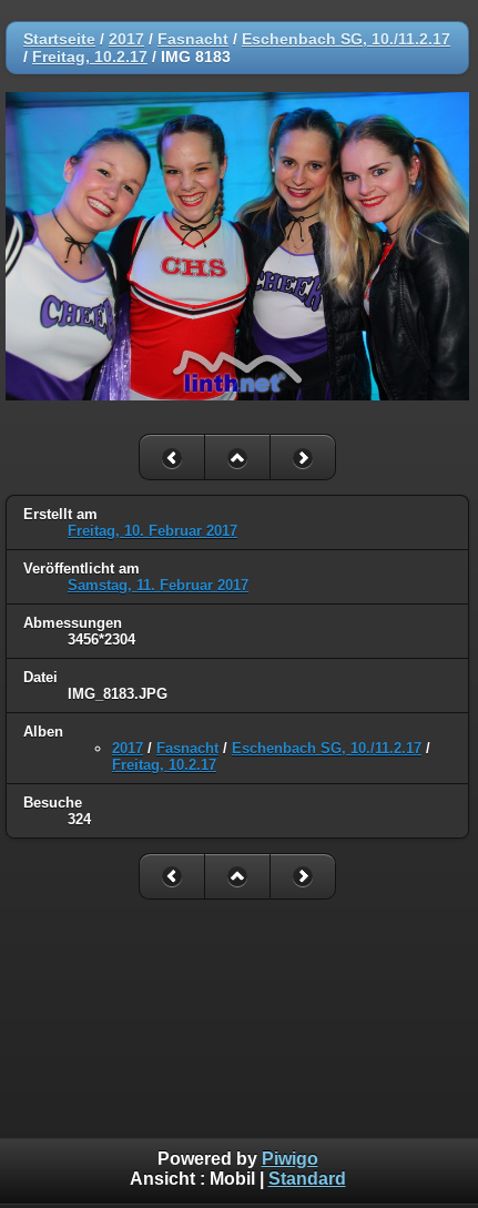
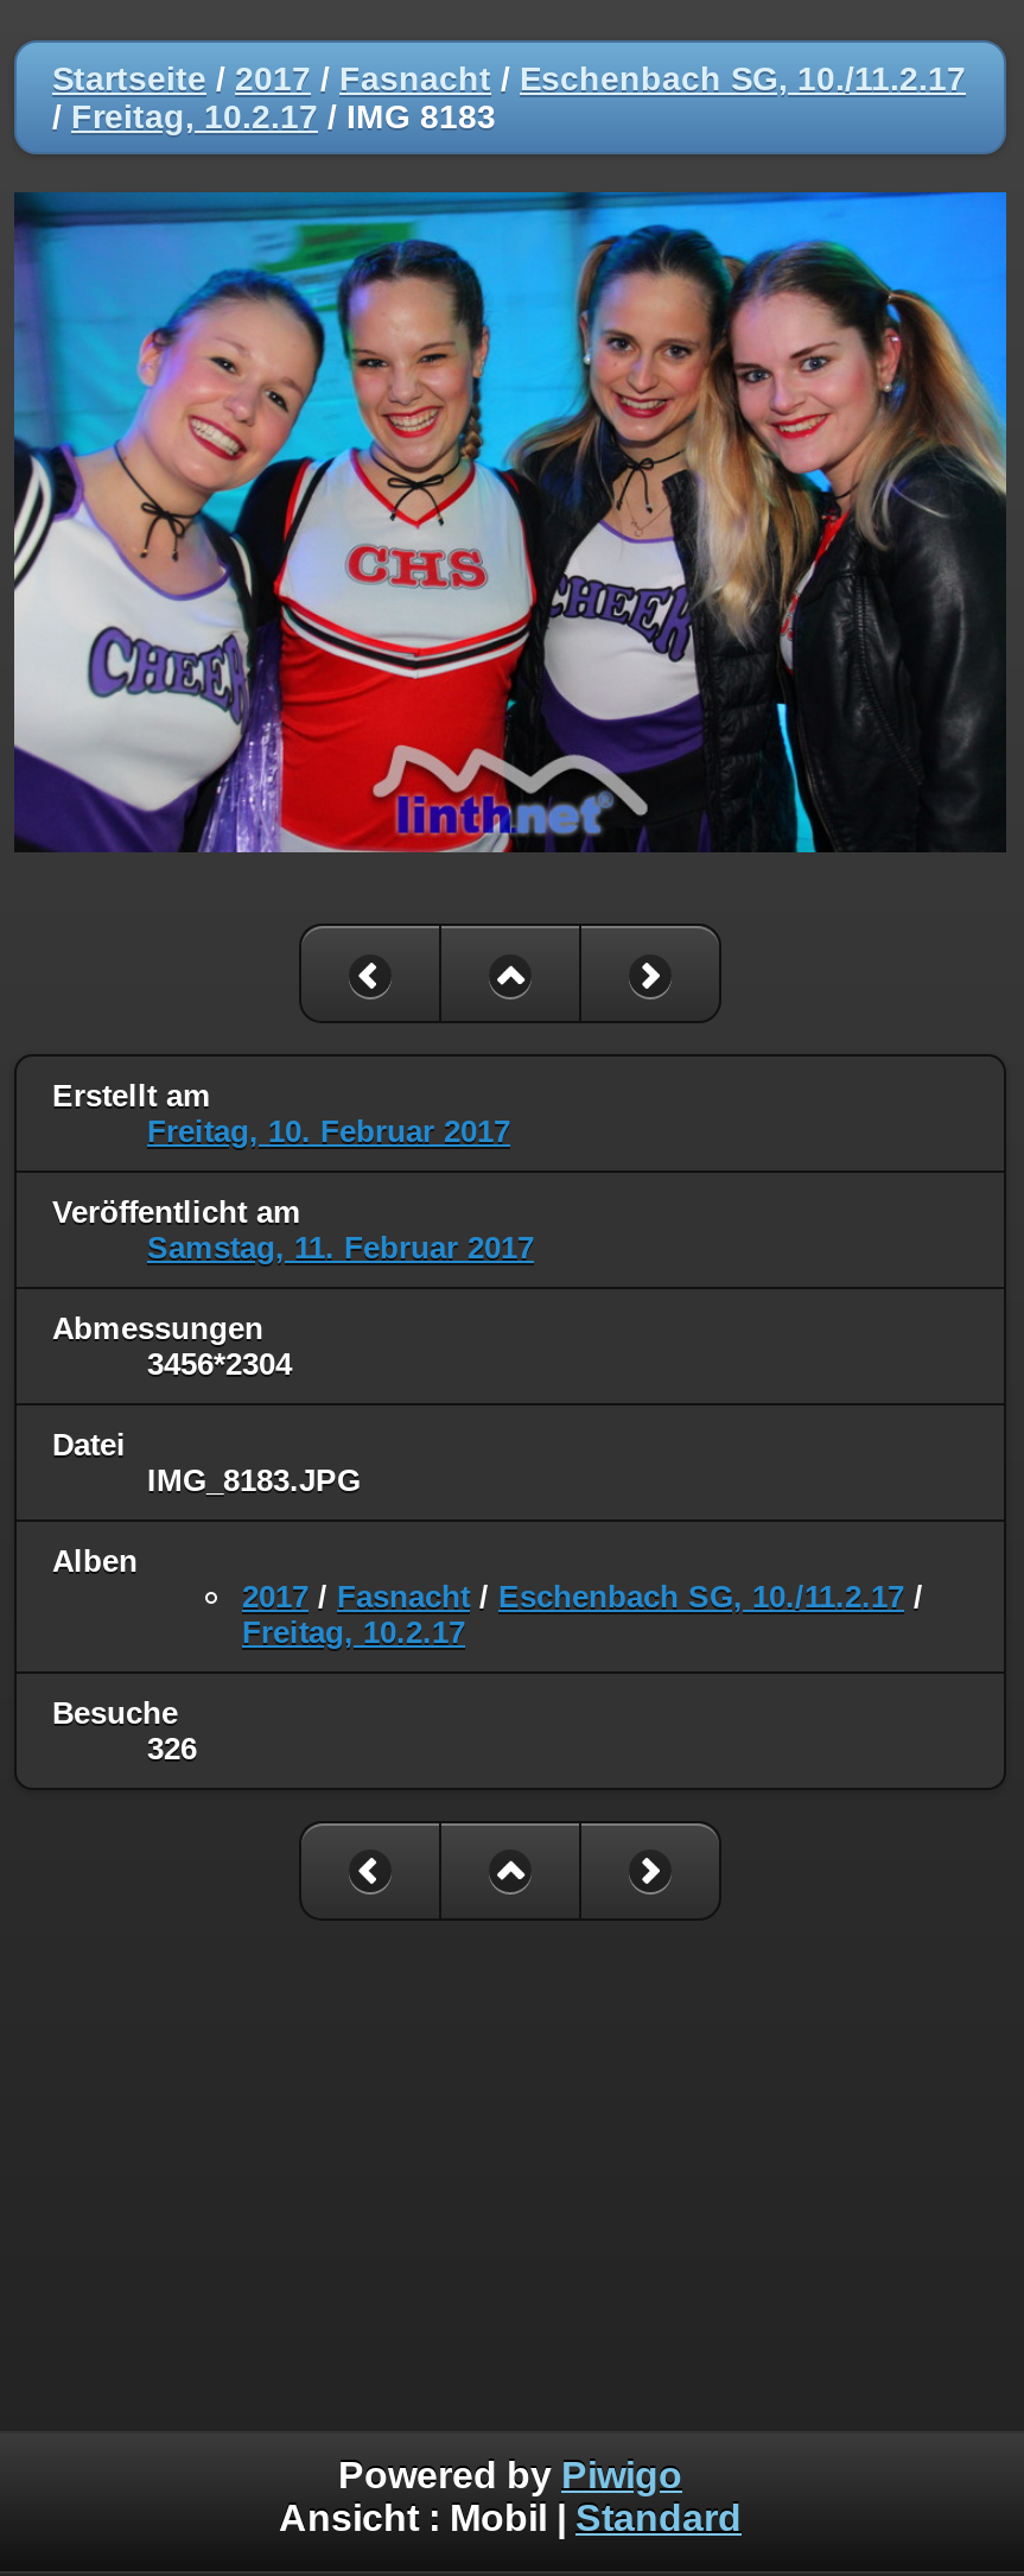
[68,811,91,827] 324 -> [147,1730,197,1766] 326

